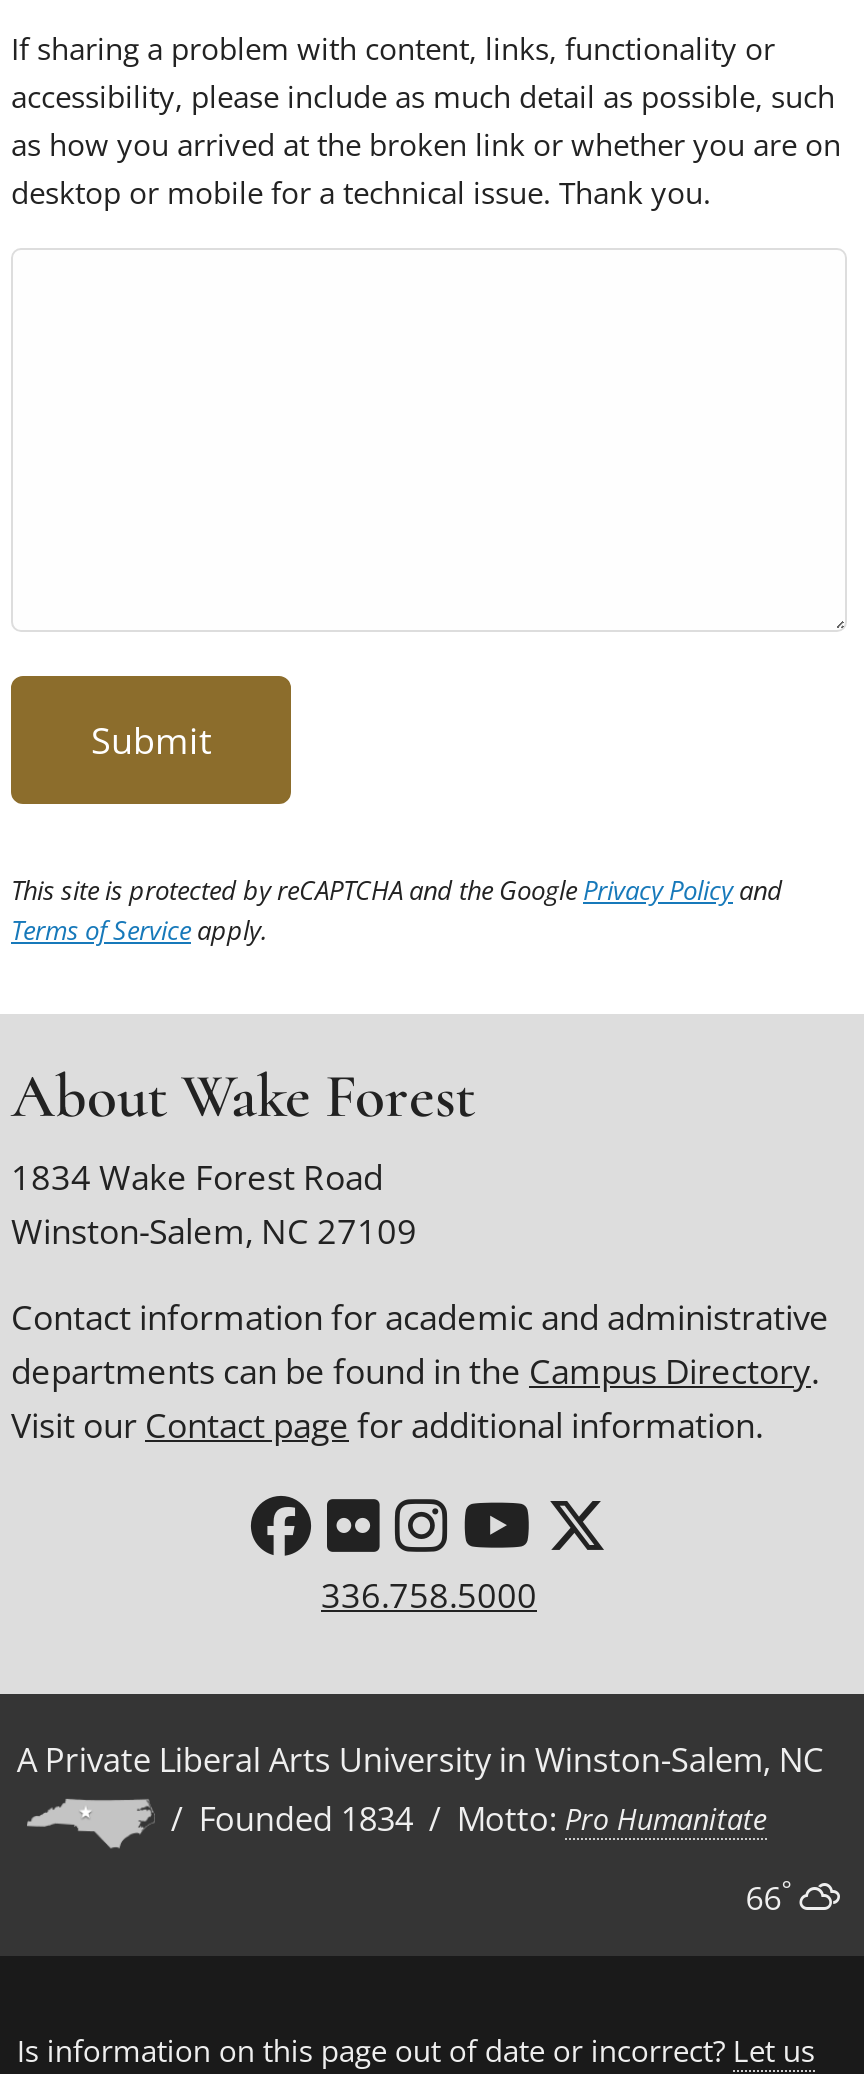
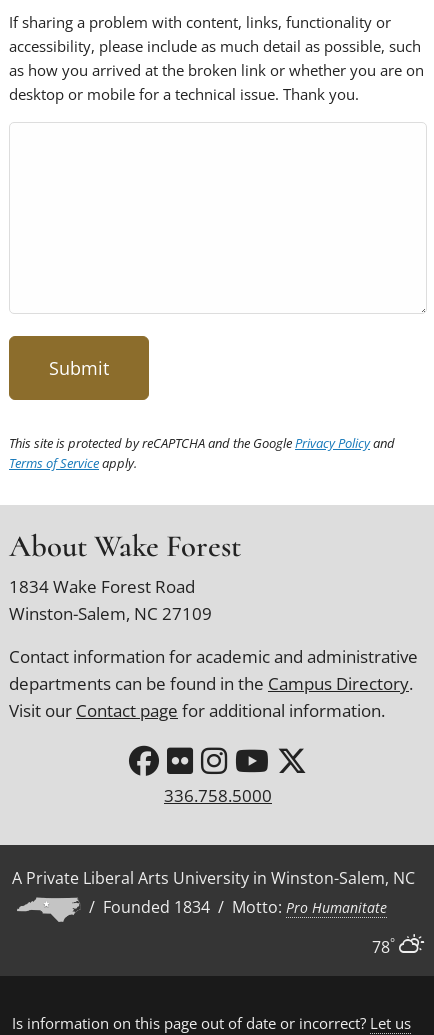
[745,1871,791,1919] 66° -> [372,934,395,958] 78°

